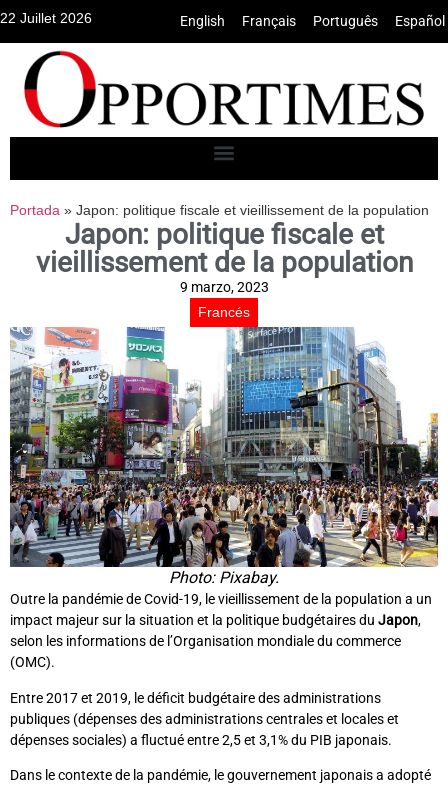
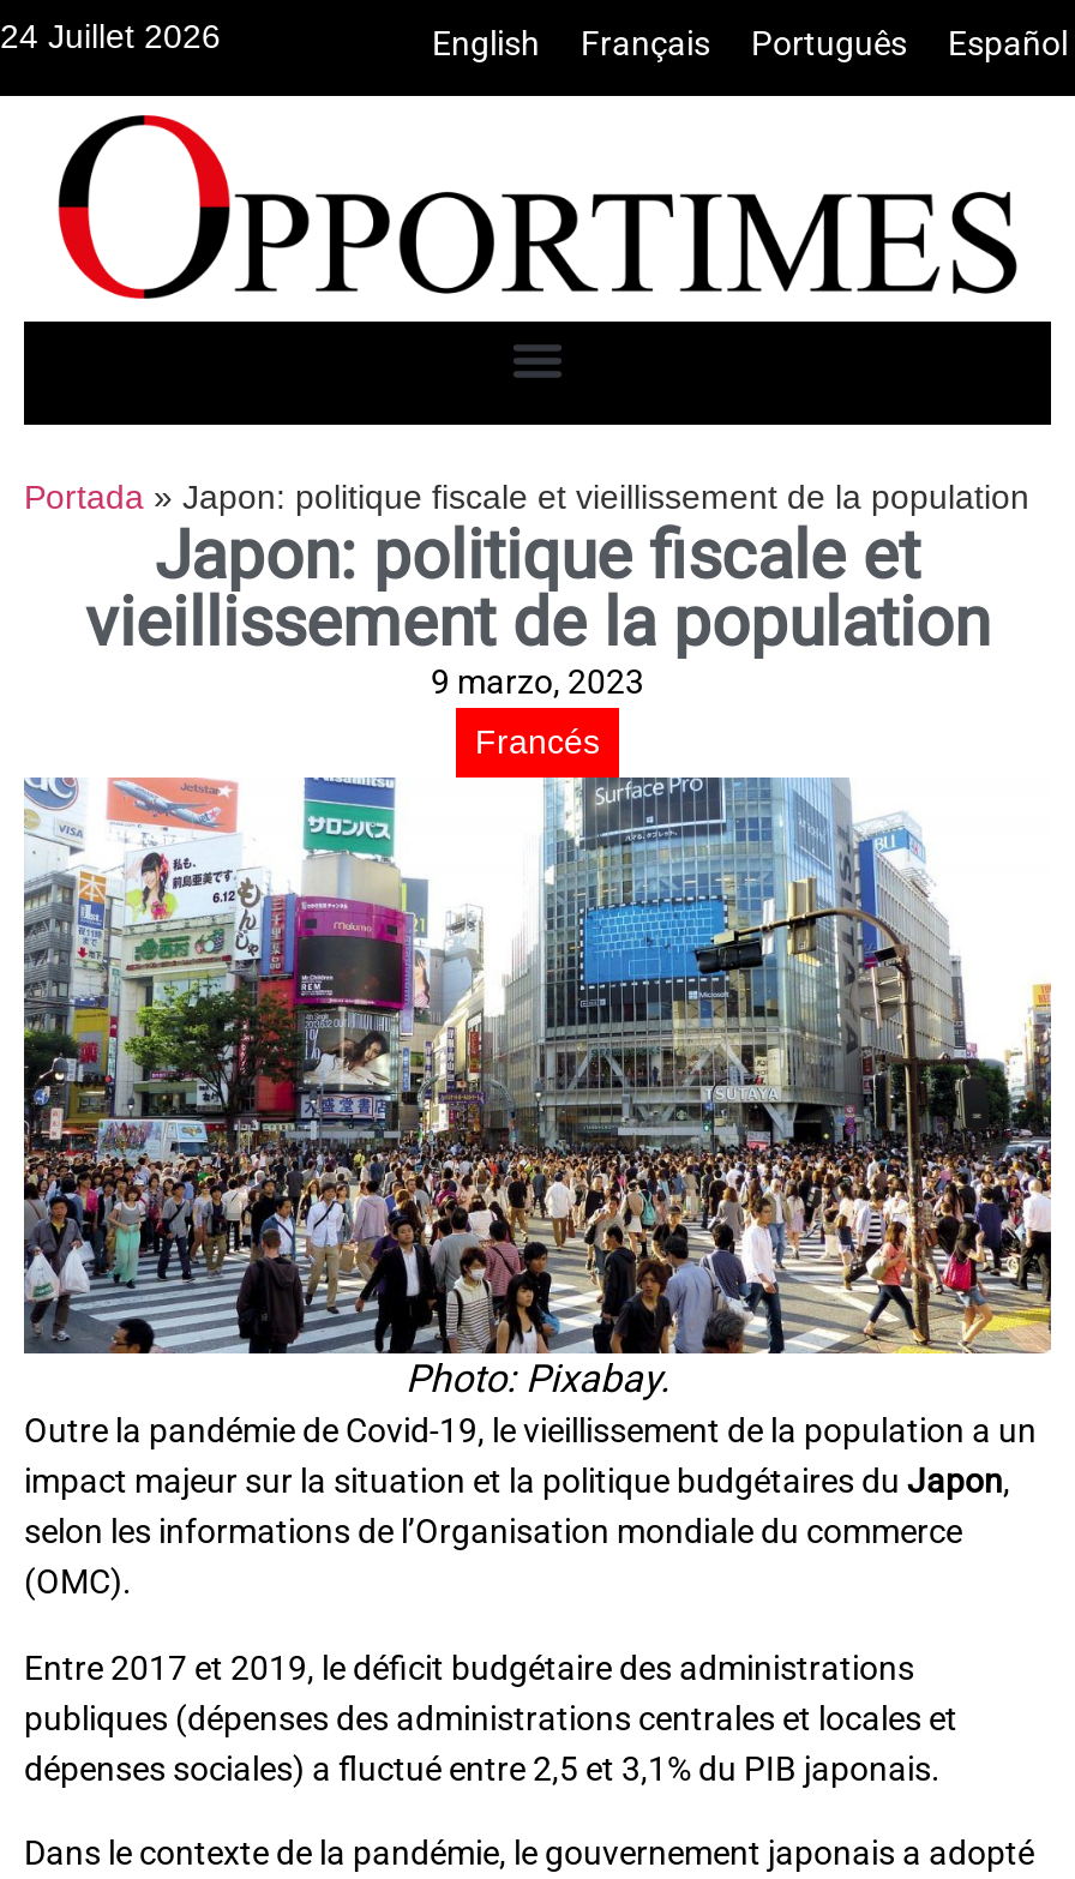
[0,10,92,26] 22 Juillet 2026 -> [0,17,221,55] 24 Juillet 2026

